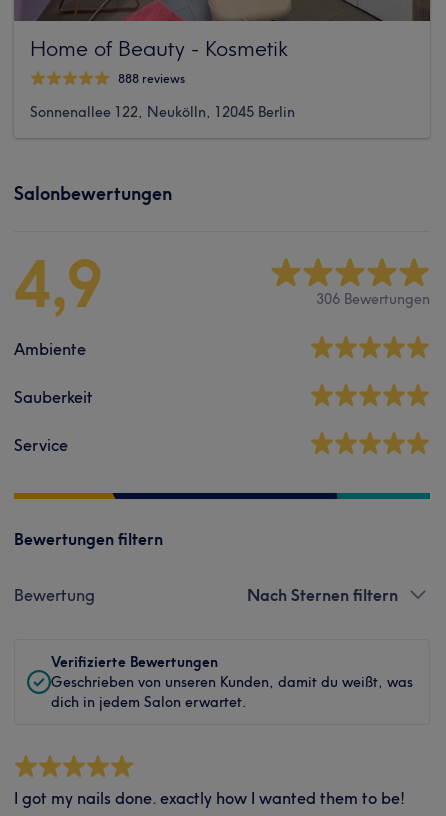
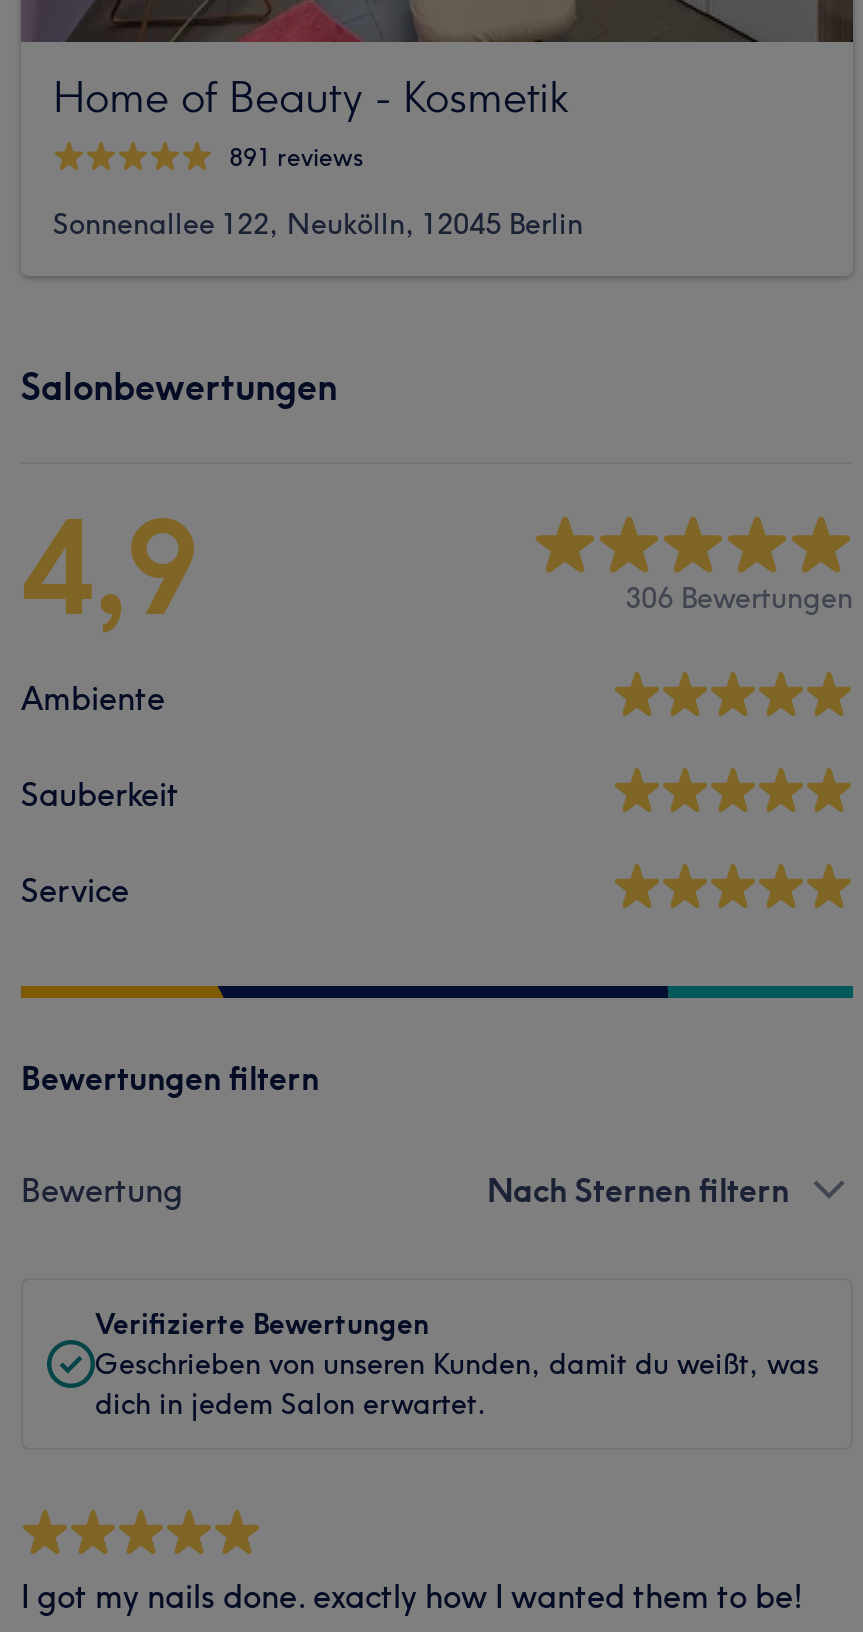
[118,71,185,86] 888 reviews -> [229,143,363,173] 891 reviews

